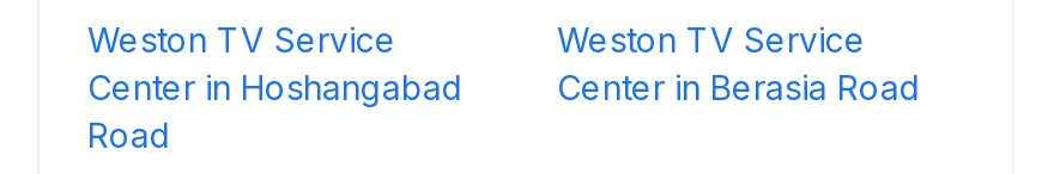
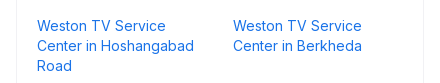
[557,67,921,107] Center in Berasia Road -> [233,37,362,54] Center in Berkheda

